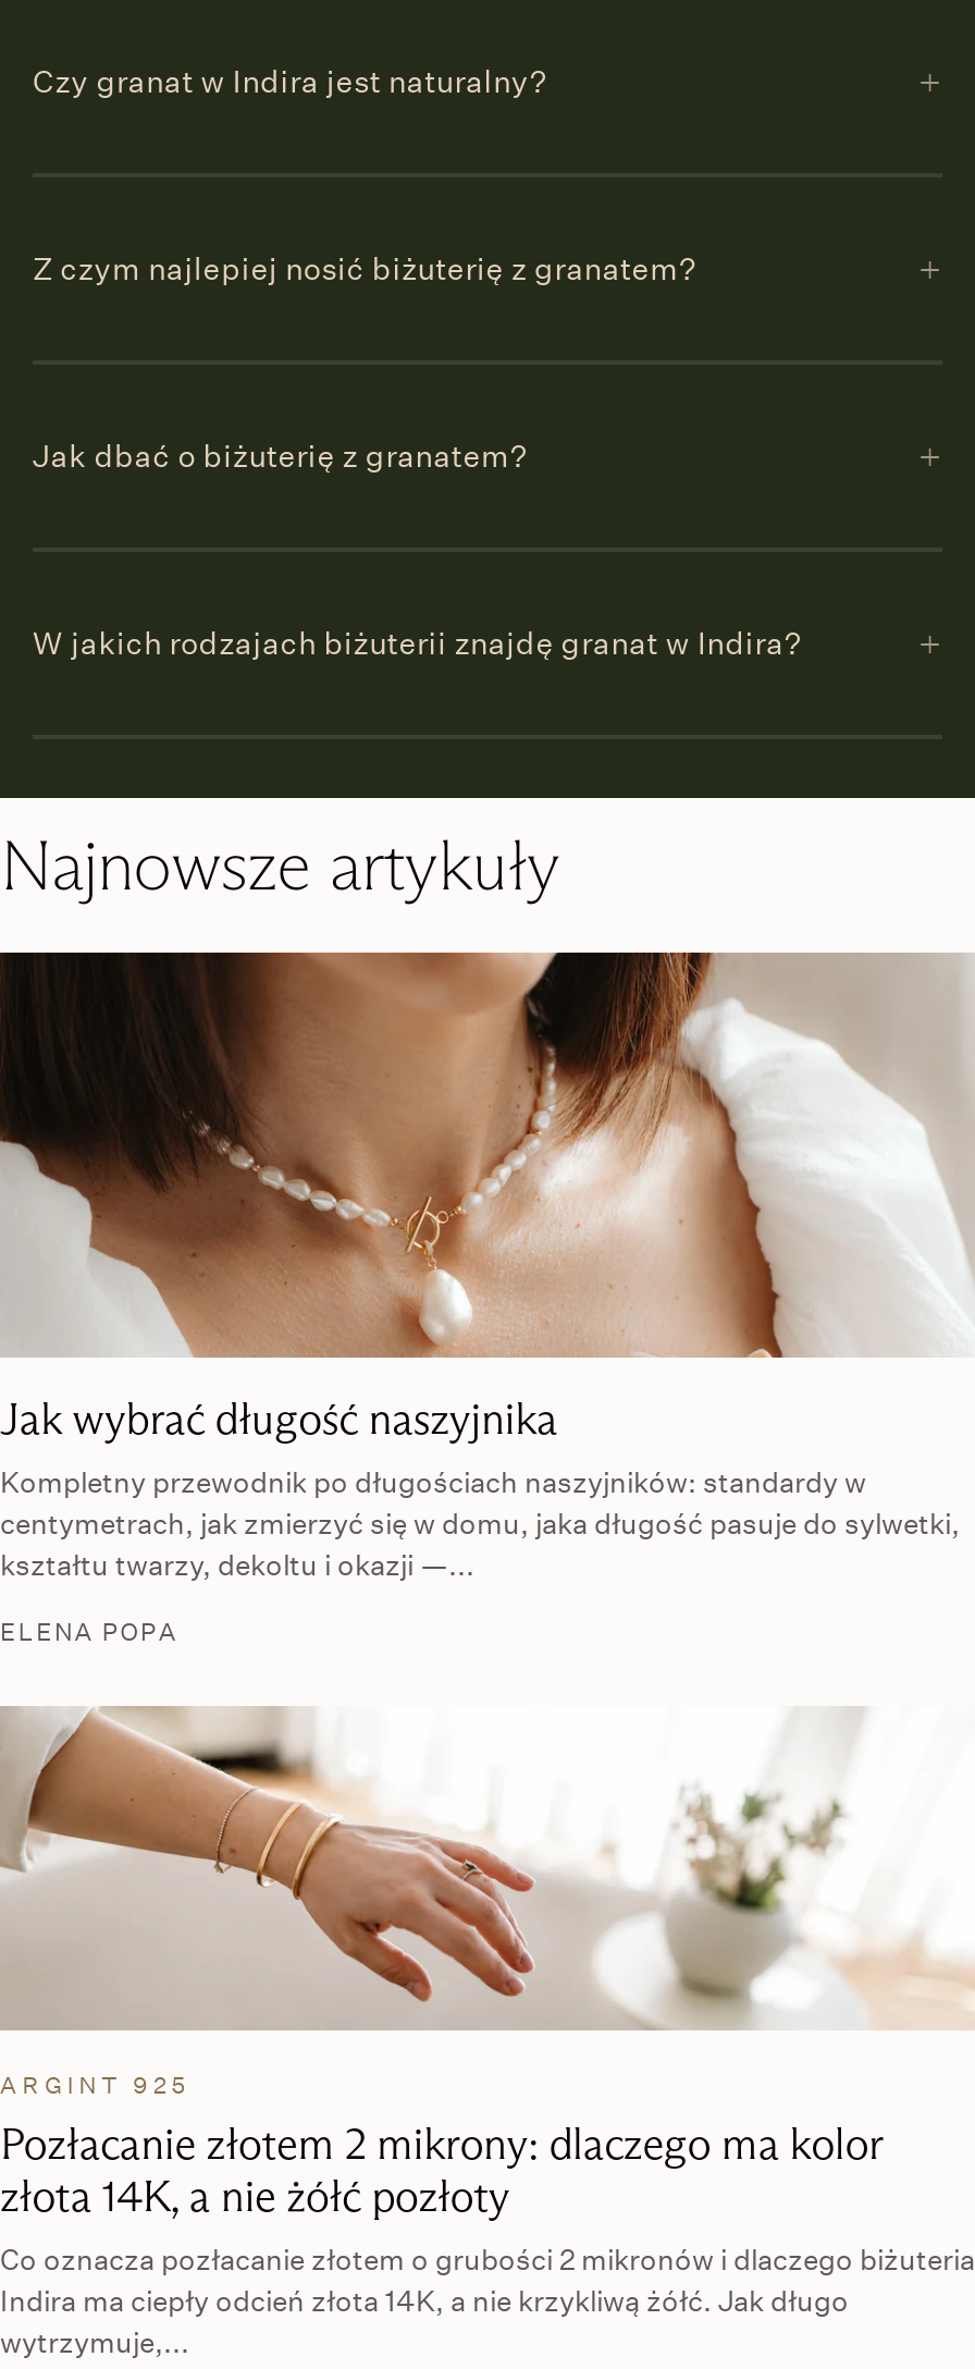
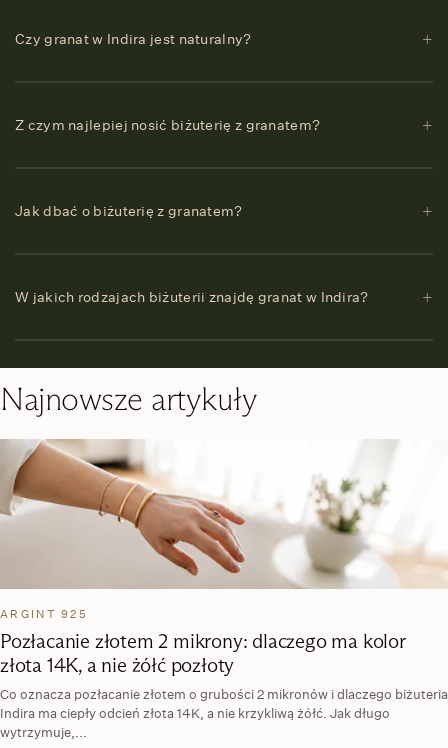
[0,950,968,1647] [image] | Jak wybrać długość naszyjnika | Kompletny przewodnik po długościach naszyjników: standardy w | centymetrach, jak zmierzyć się w domu, jaka długość pasuje do sylwetki, | kształtu twarzy, dekoltu i okazji —... | ELENA POPA -> none

